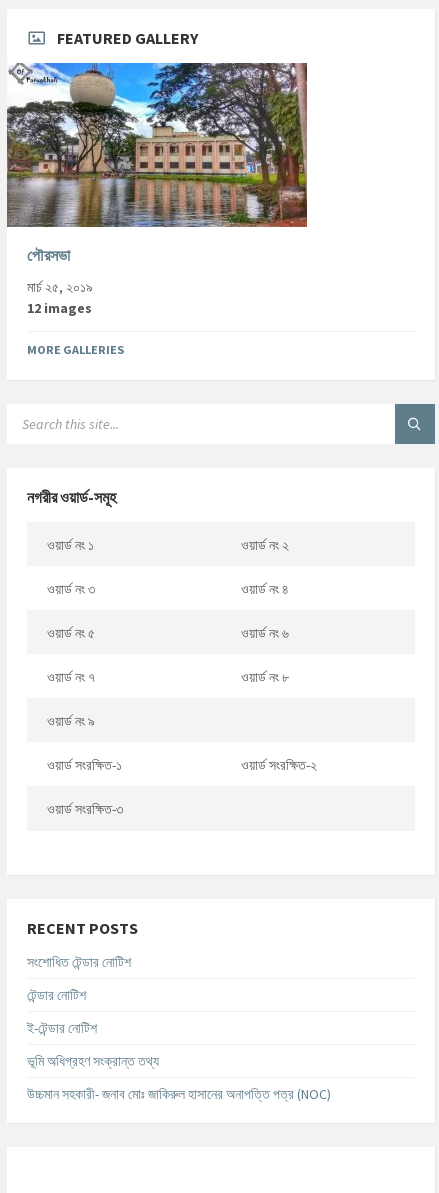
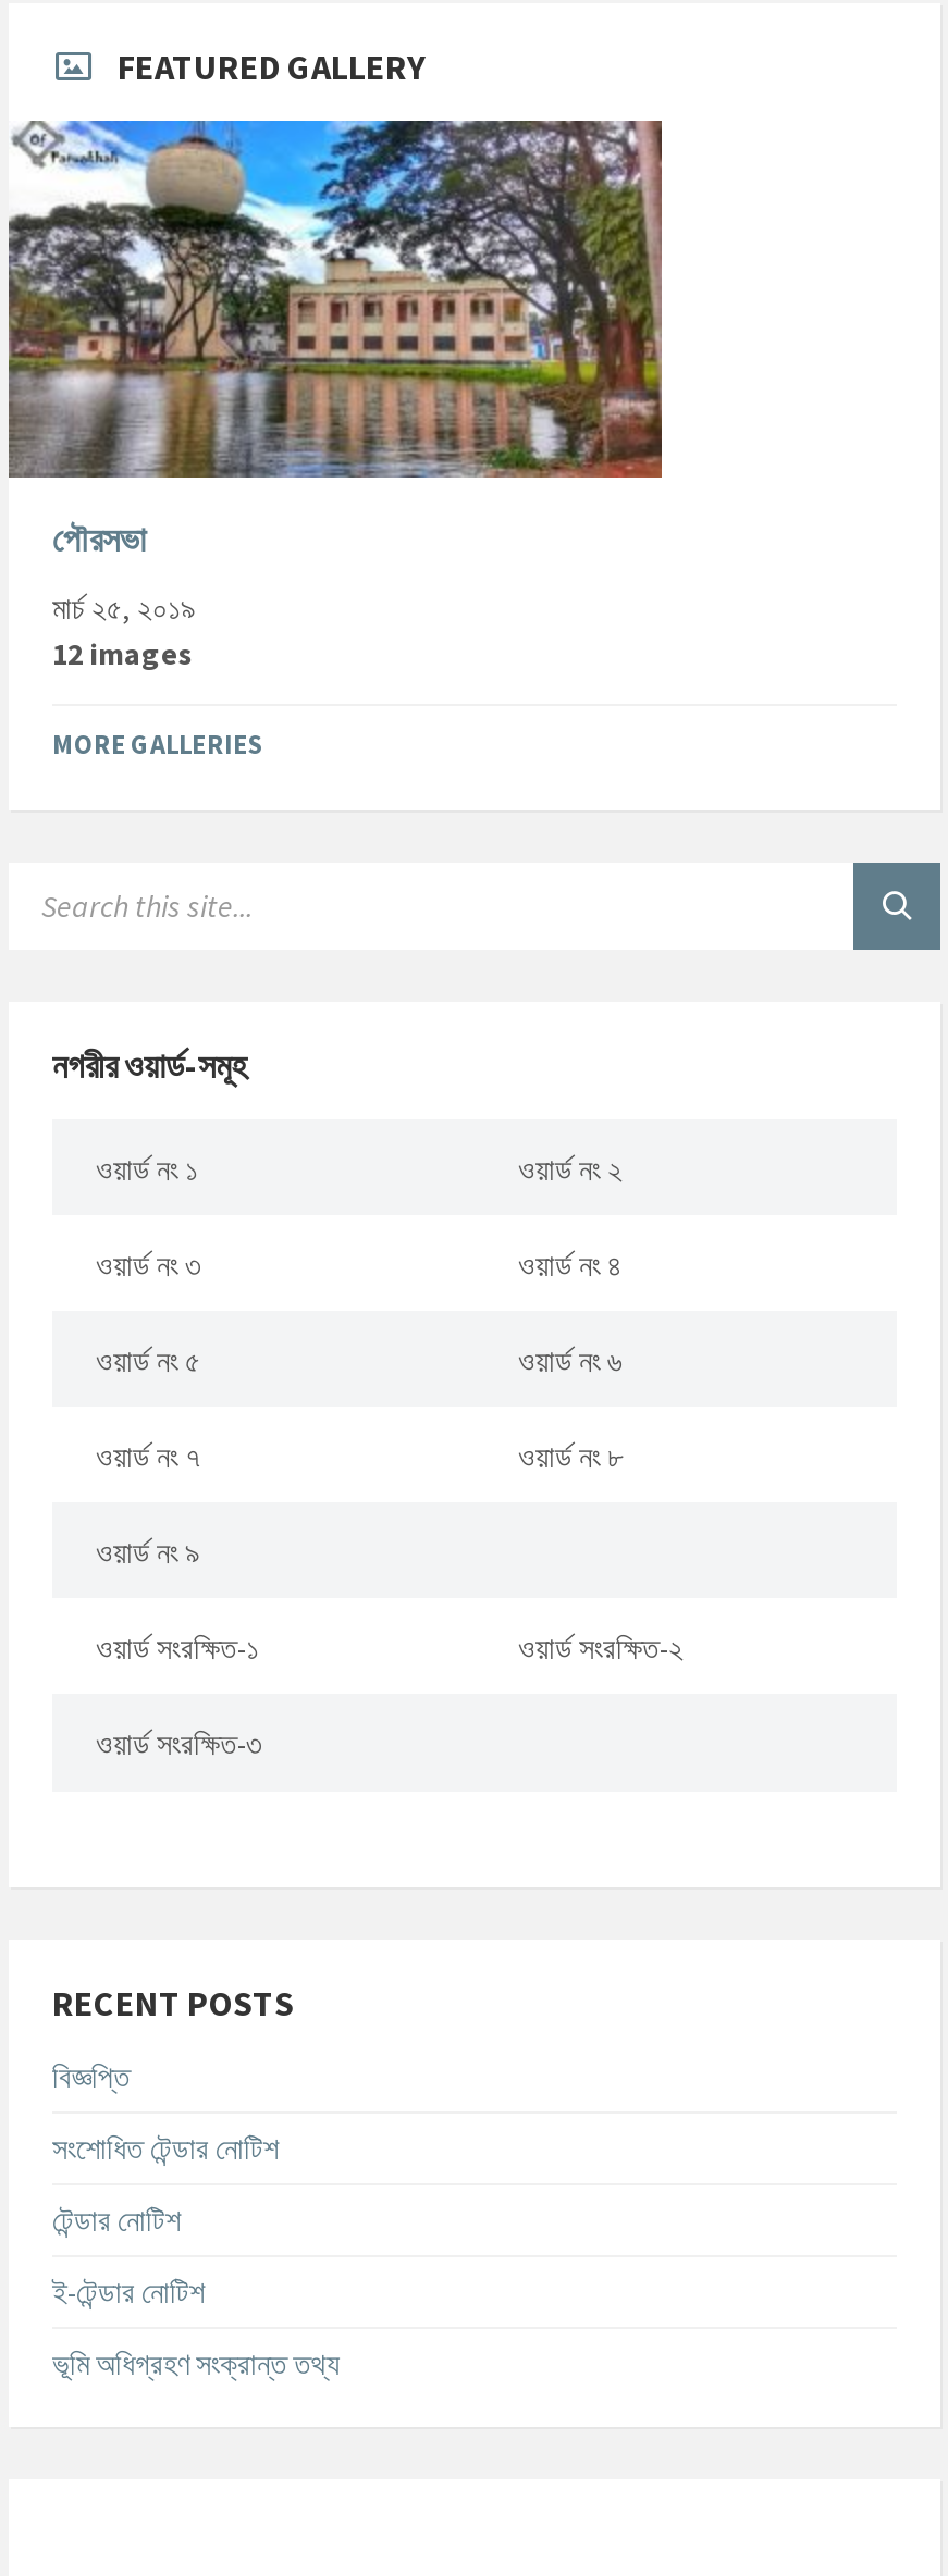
none -> [52,2058,131,2097] বিজ্ঞপ্তি
moved [27,953,159,1070] -> [52,2130,340,2384]: সংশোধিত টেন্ডার নোটিশ | টেন্ডার নোটিশ | ই-টেন্ডার নোটিশ | ভূমি অধিগ্রহণ সংক্রান্ত তথ্য
[27,1085,331,1103] উচ্চমান সহকারী- জনাব মোঃ জাকিরুল হাসানের অনাপত্তি পত্র (NOC) -> none

